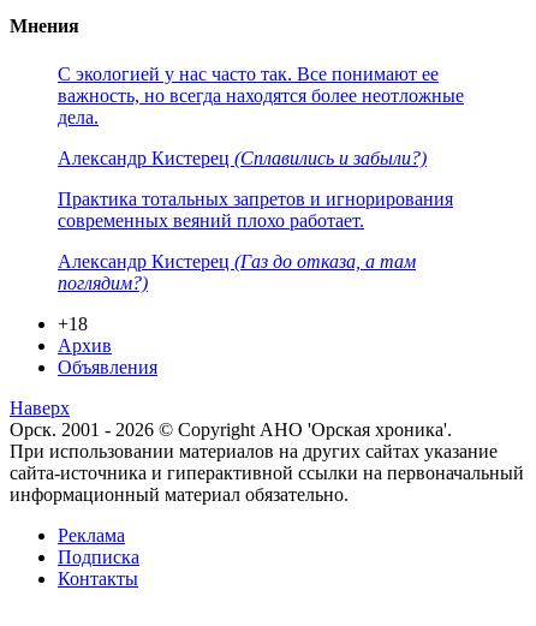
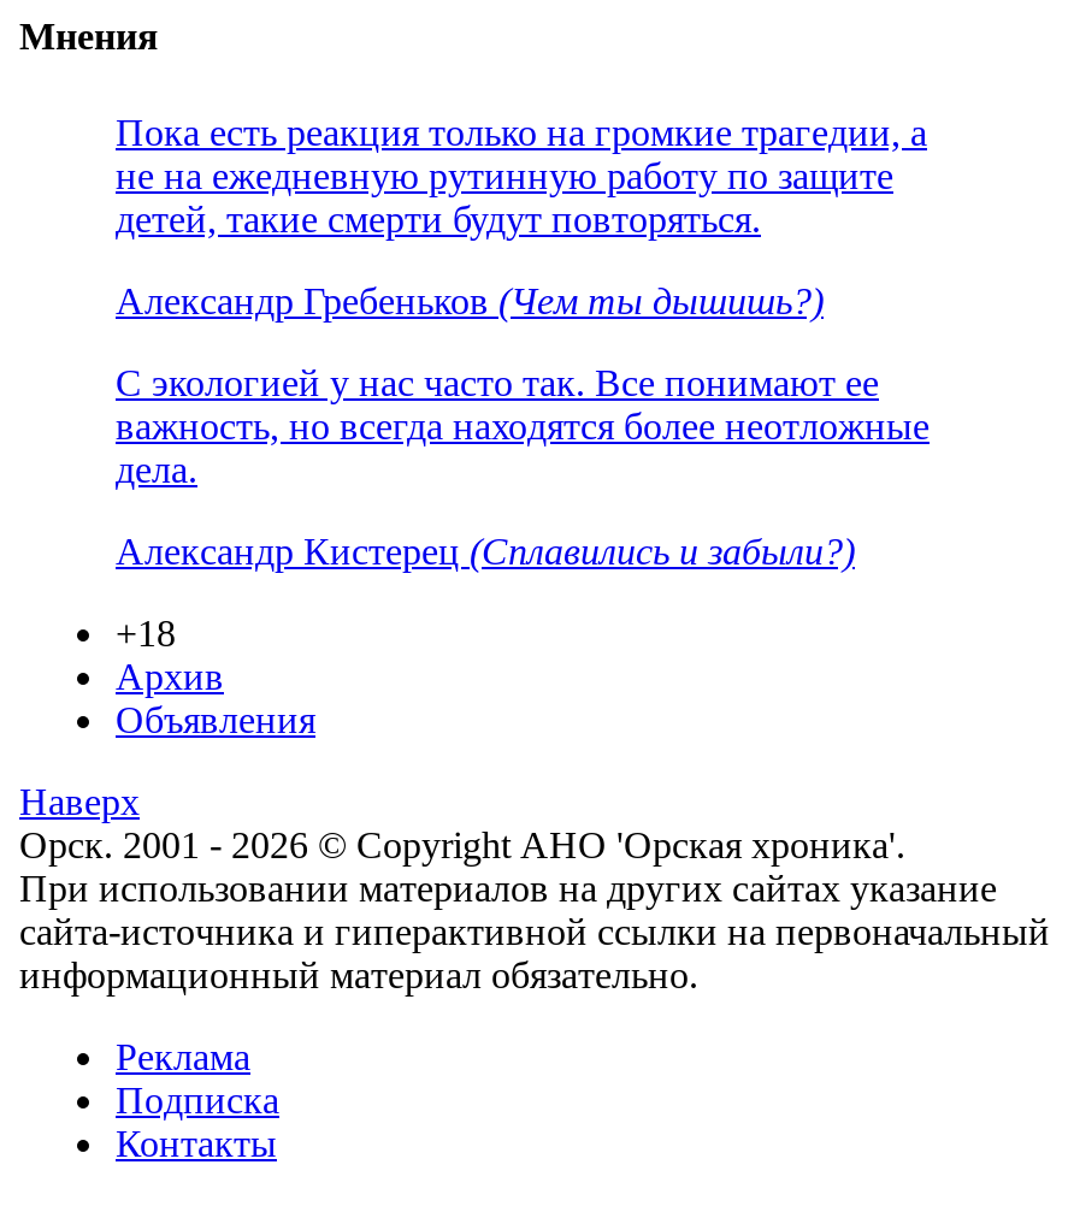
none -> [116,111,927,320] Пока есть реакция только на громкие трагедии, а | не на ежедневную рутинную работу по защите | детей, такие смерти будут повторяться. | Александр Гребеньков (Чем ты дышишь?)
moved [58,63,464,168] -> [116,361,930,570]: С экологией у нас часто так. Все понимают ее | важность, но всегда находятся более неотложные | дела. | Александр Кистерец (Сплавились и забыли?)
[58,188,453,293] Практика тотальных запретов и игнорирования | современных веяний плохо работает. | Александр Кистерец (Газ до отказа, а там | поглядим?) -> none

